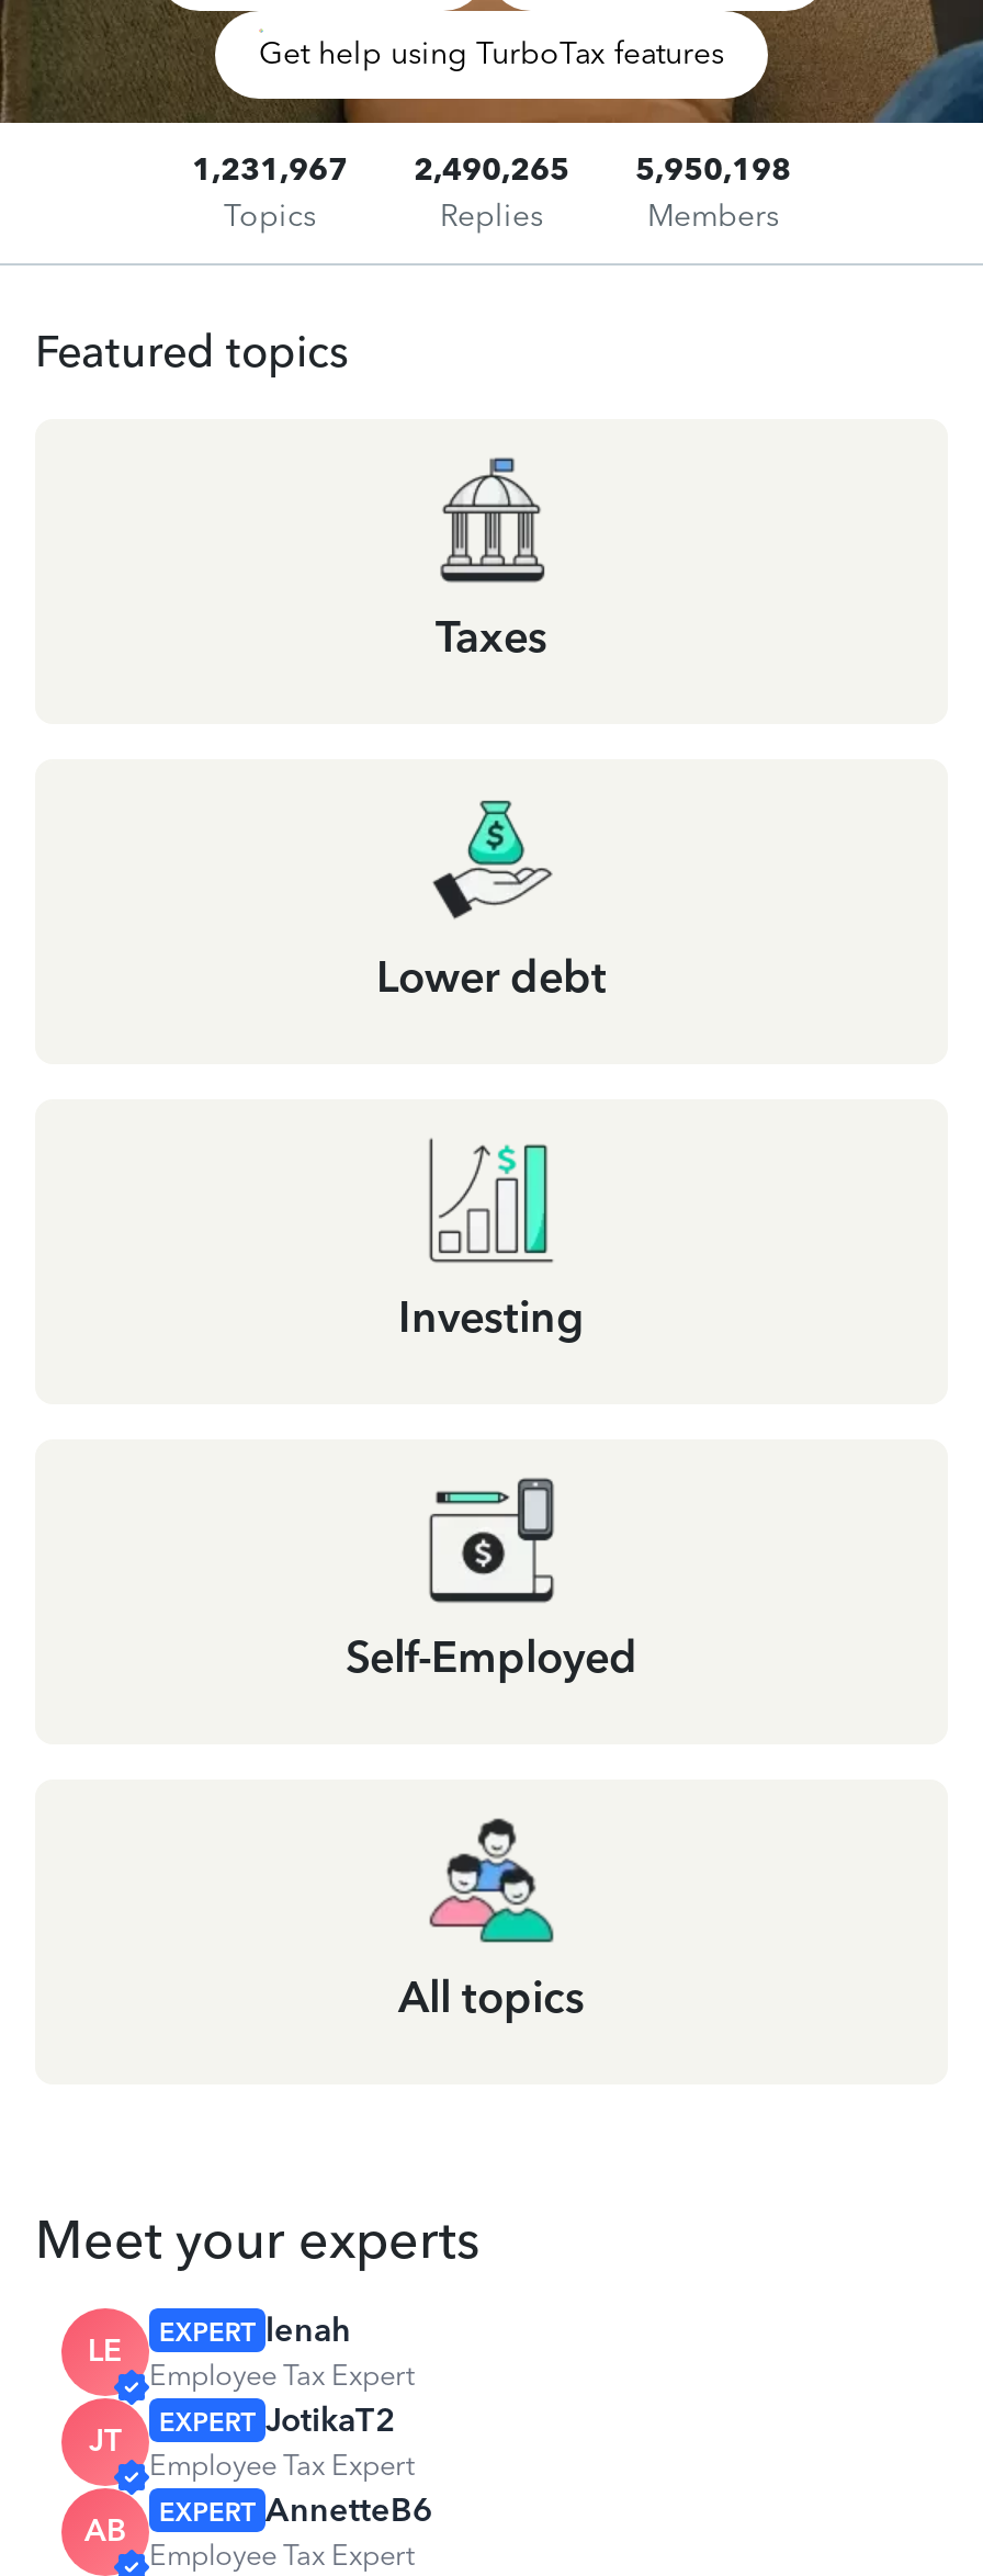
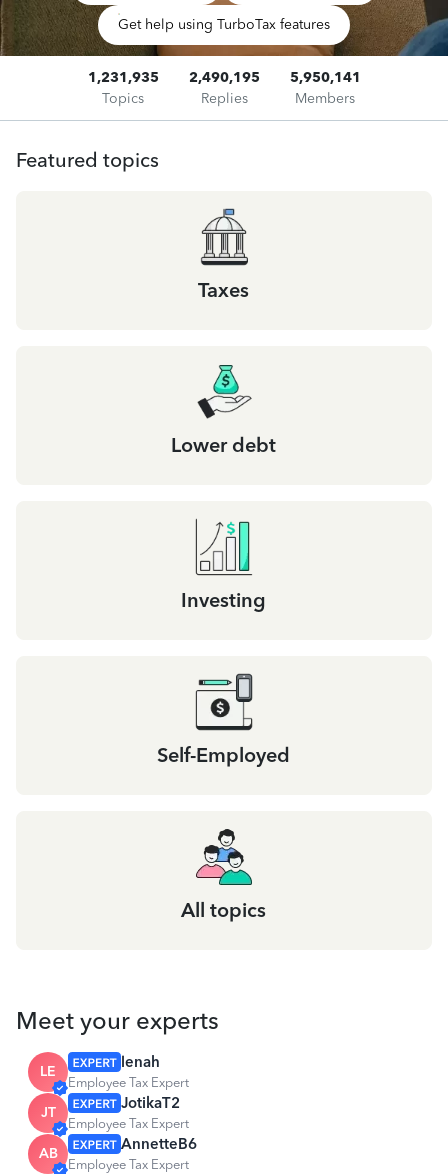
[192,151,348,189] 1,231,967 -> [87,69,158,86] 1,231,935
[414,151,569,189] 2,490,265 -> [188,69,259,86] 2,490,195
[635,151,791,189] 5,950,198 -> [289,69,360,86] 5,950,141

